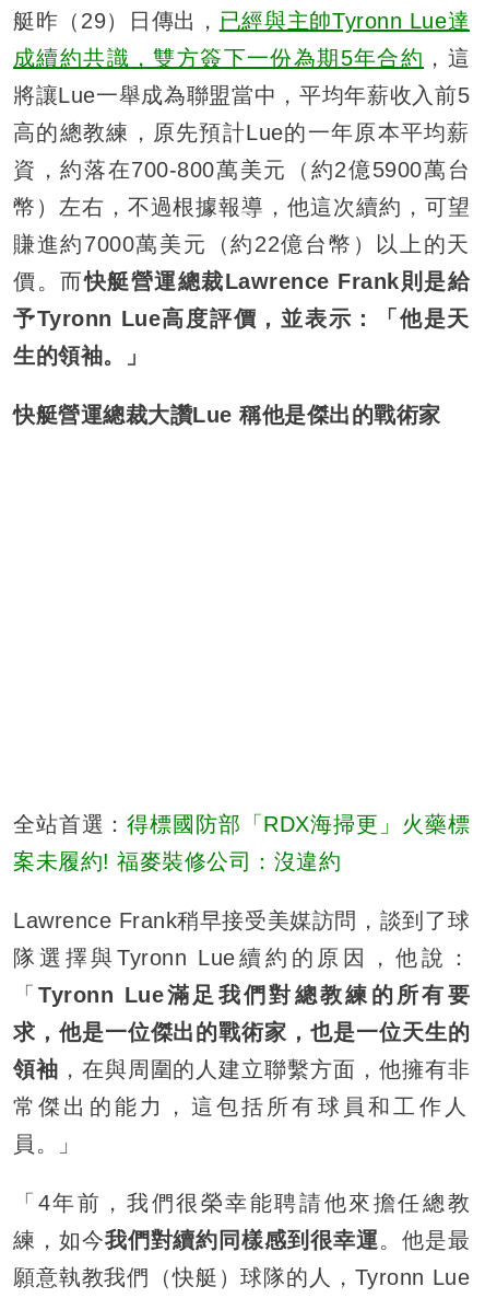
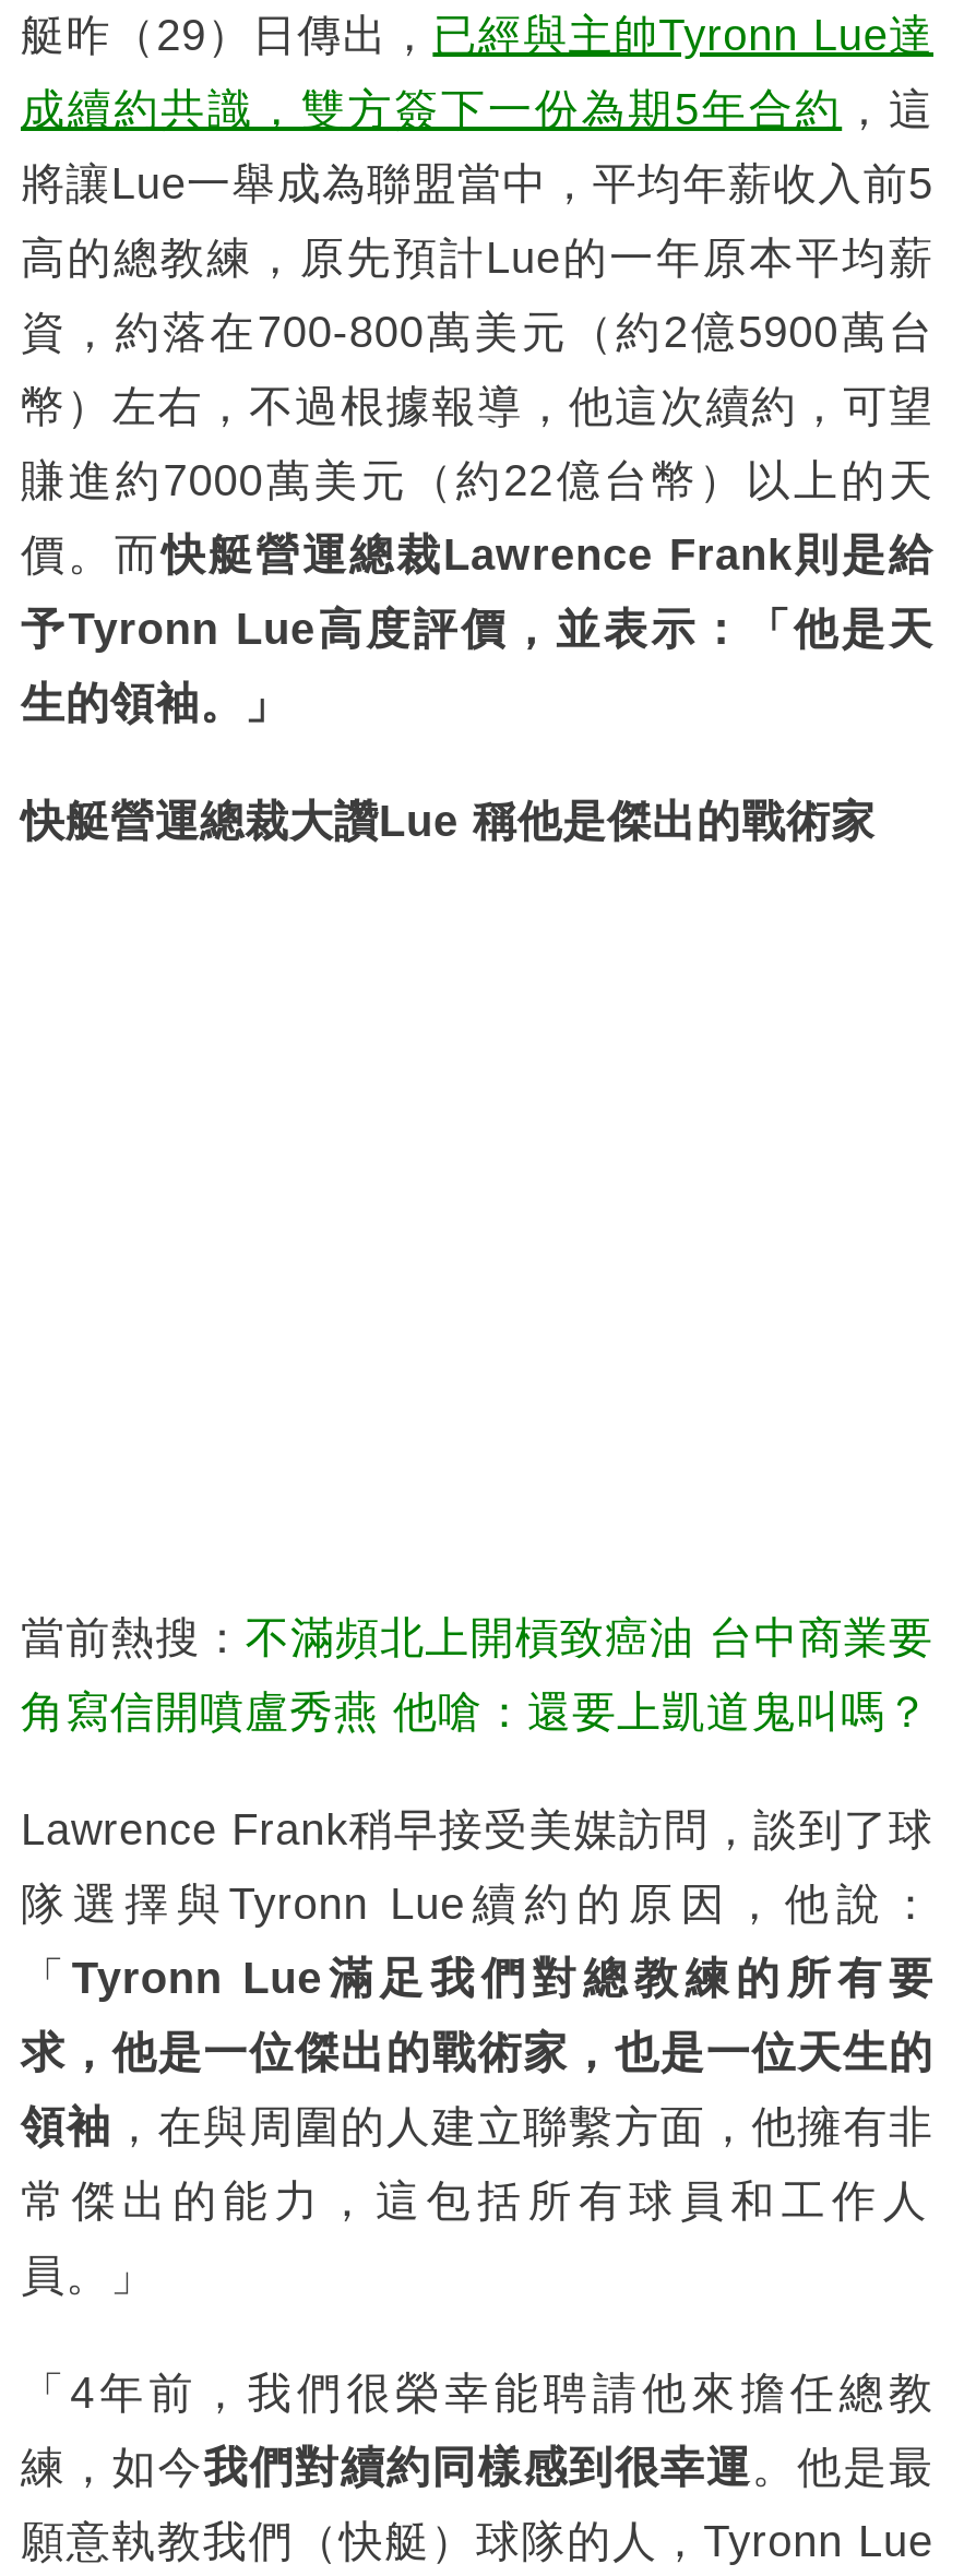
[13,812,470,836] 全站首選：得標國防部「RDX海掃更」火藥標 -> [21,1613,933,1661] 當前熱搜：不滿頻北上開槓致癌油 台中商業要
[13,849,341,873] 案未履約! 福麥裝修公司：沒違約 -> [21,1687,930,1735] 角寫信開噴盧秀燕 他嗆：還要上凱道鬼叫嗎？

